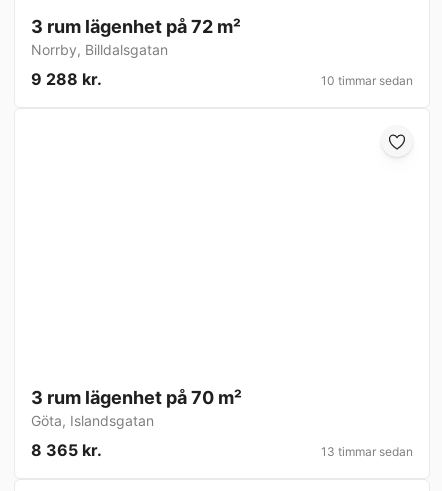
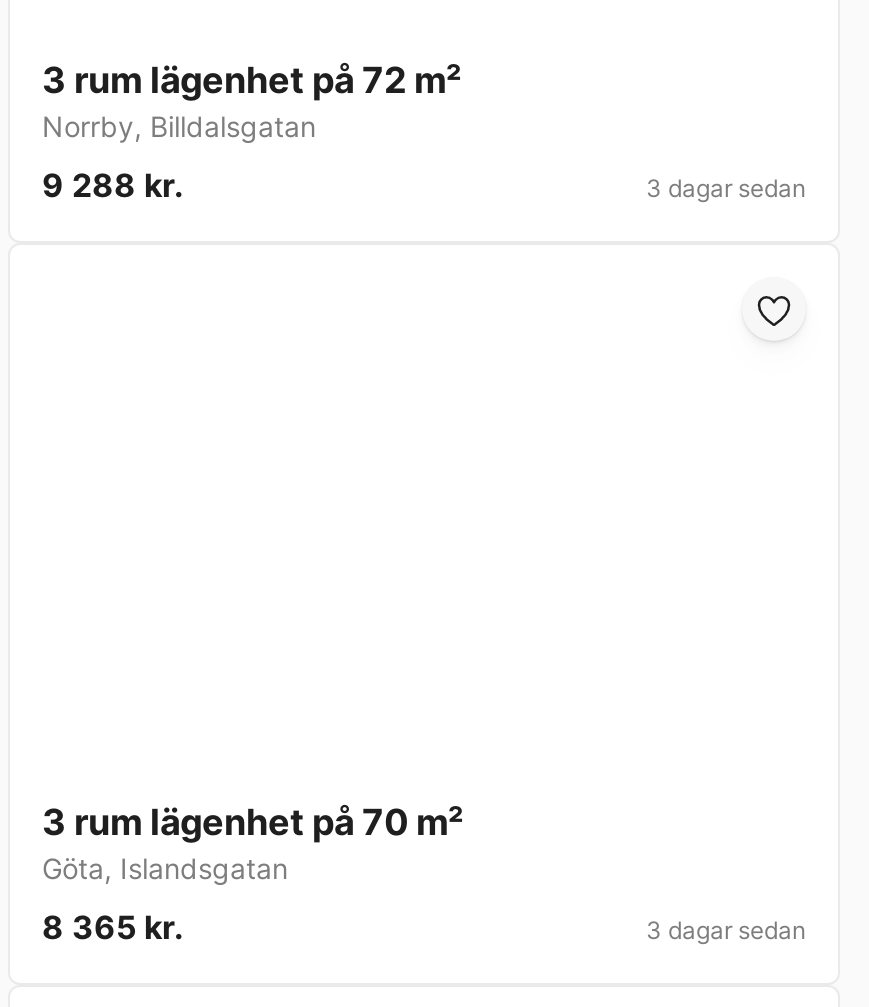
[321,73,413,88] 10 timmar sedan -> [646,174,806,204] 3 dagar sedan
[321,444,413,459] 13 timmar sedan -> [646,916,806,946] 3 dagar sedan

